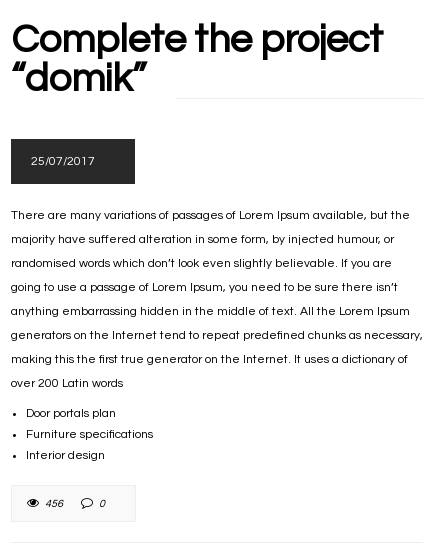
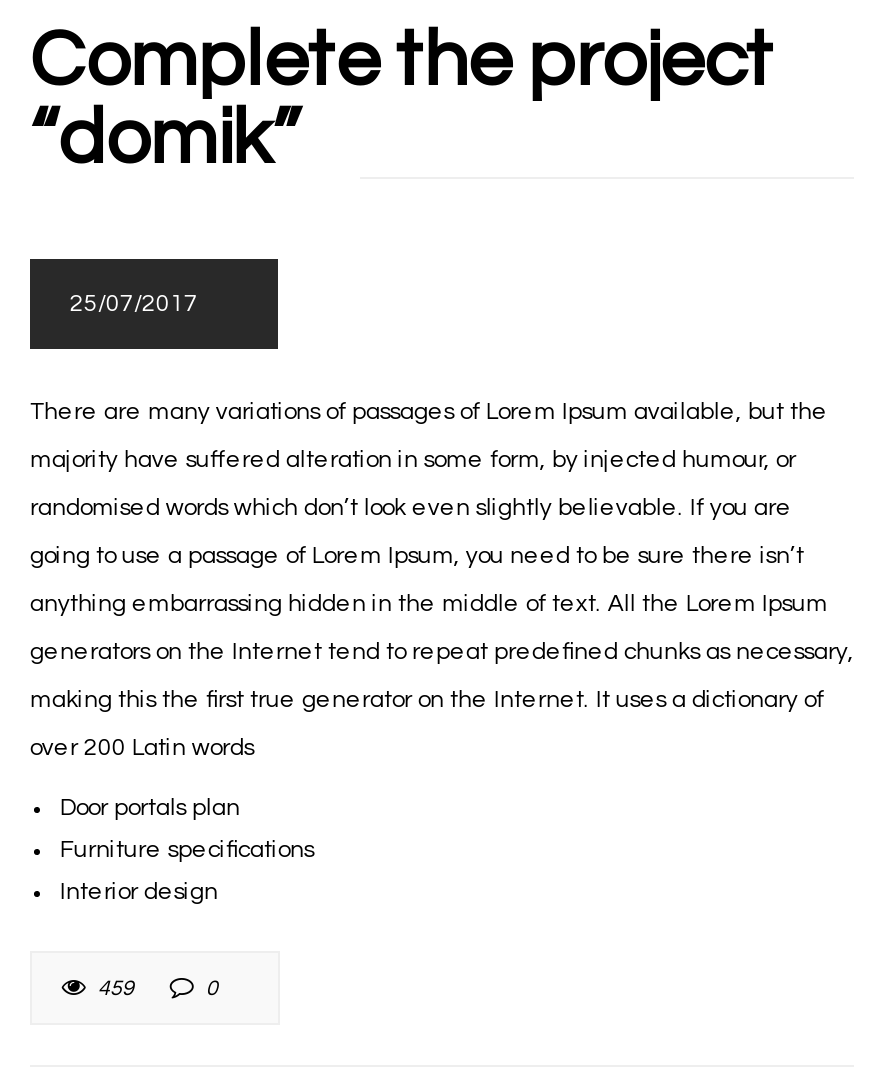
[45,498,63,509] 456 -> [98,977,134,999] 459

